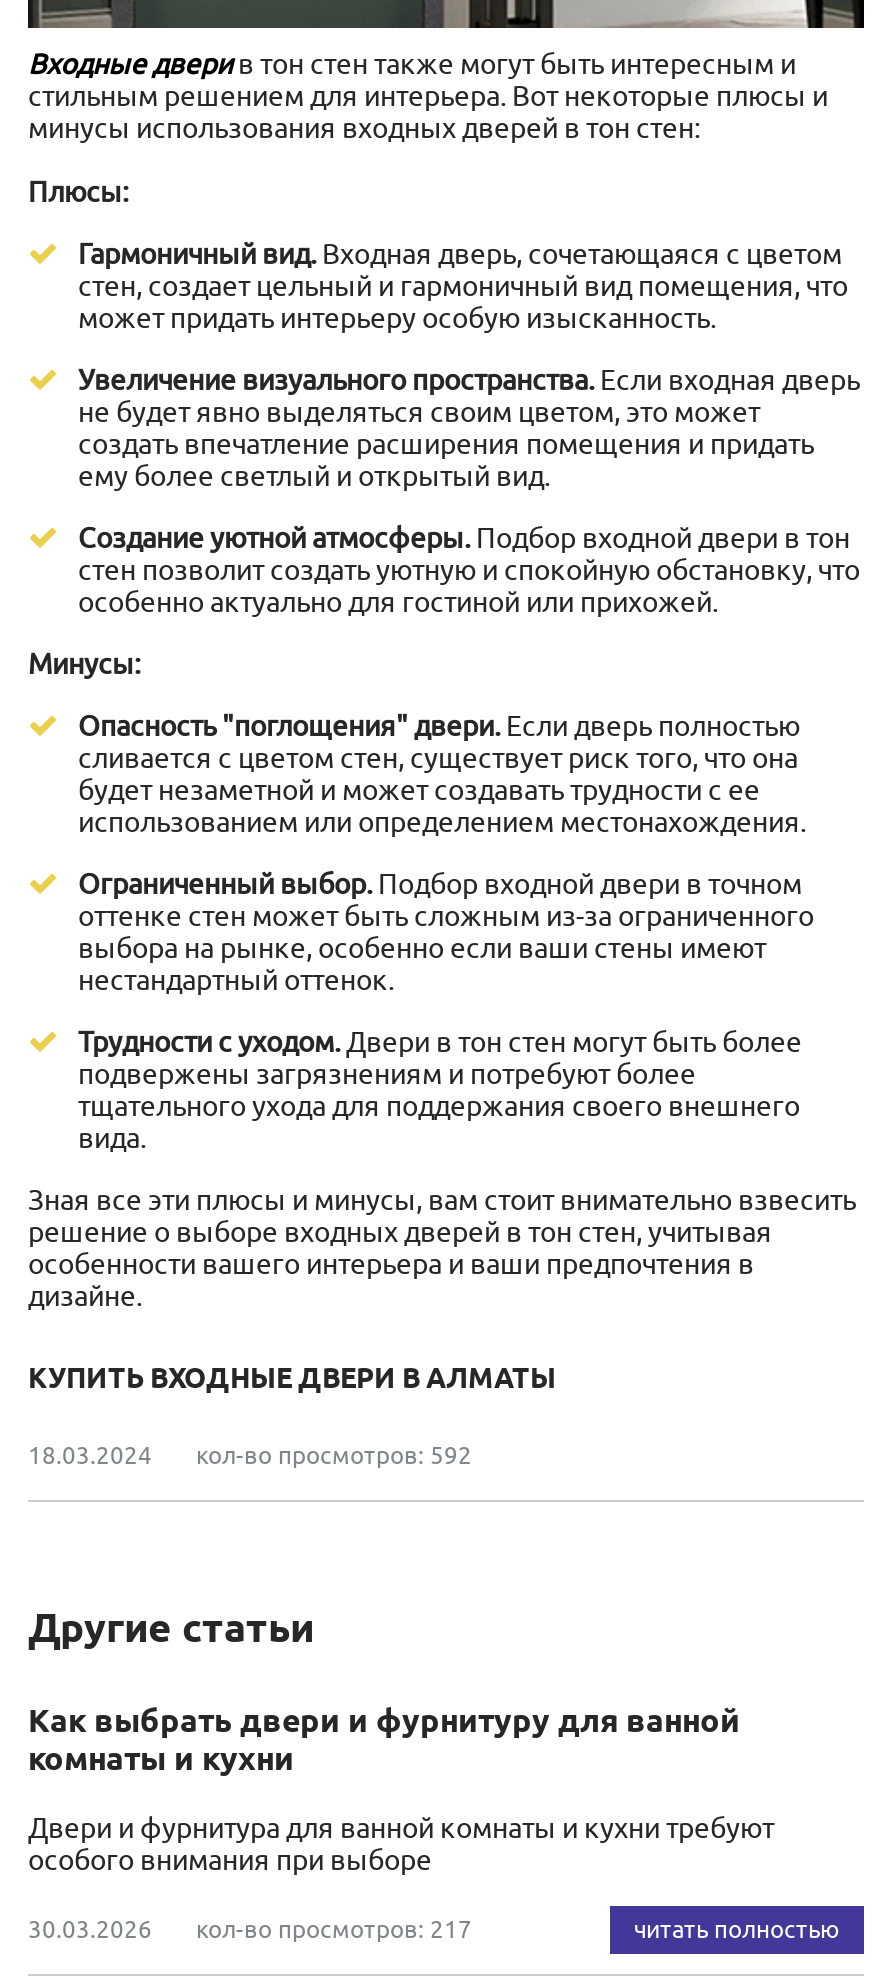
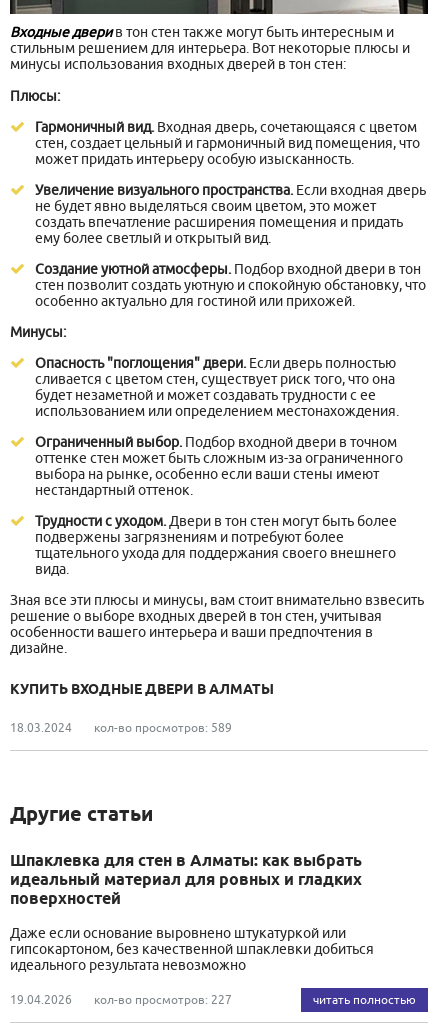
[196,1440,472,1470] кол-во просмотров: 592 -> [94,720,232,735] кол-во просмотров: 589
[28,1702,740,1778] Как выбрать двери и фурнитуру для ванной | комнаты и кухни -> [10,851,362,908] Шпаклевка для стен в Алматы: как выбрать | идеальный материал для ровных и гладких | поверхностей
[28,1812,774,1876] Двери и фурнитура для ванной комнаты и кухни требуют | особого внимания при выборе -> [10,925,374,973] Даже если основание выровнено штукатуркой или | гипсокартоном, без качественной шпаклевки добиться | идеального результата невозможно
[28,1915,472,1945] 30.03.2026 | кол-во просмотров: 217 -> [10,992,232,1007] 19.04.2026 | кол-во просмотров: 227

